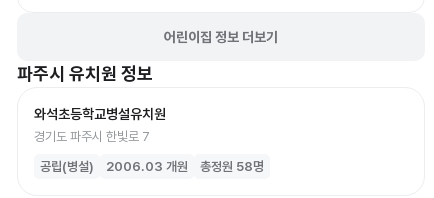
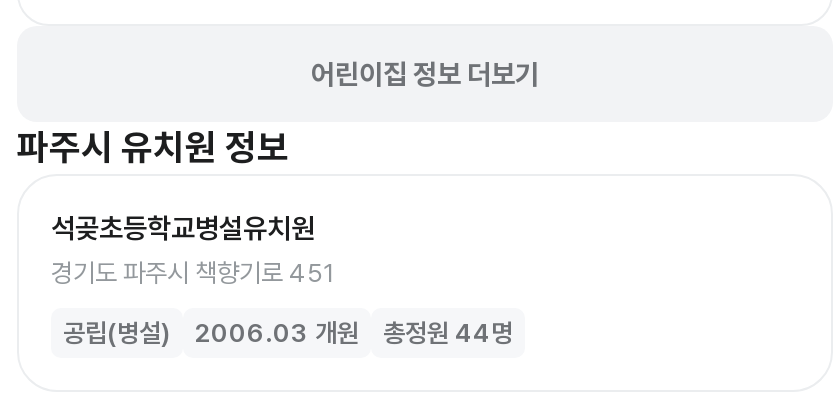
[34,106,166,144] 와석초등학교병설유치원 | 경기도 파주시 한빛로 7 -> [51,212,335,288] 석곶초등학교병설유치원 | 경기도 파주시 책향기로 451
[40,159,264,174] 공립(병설) 2006.03 개원 총정원 58명 -> [63,318,513,348] 공립(병설) 2006.03 개원 총정원 44명

